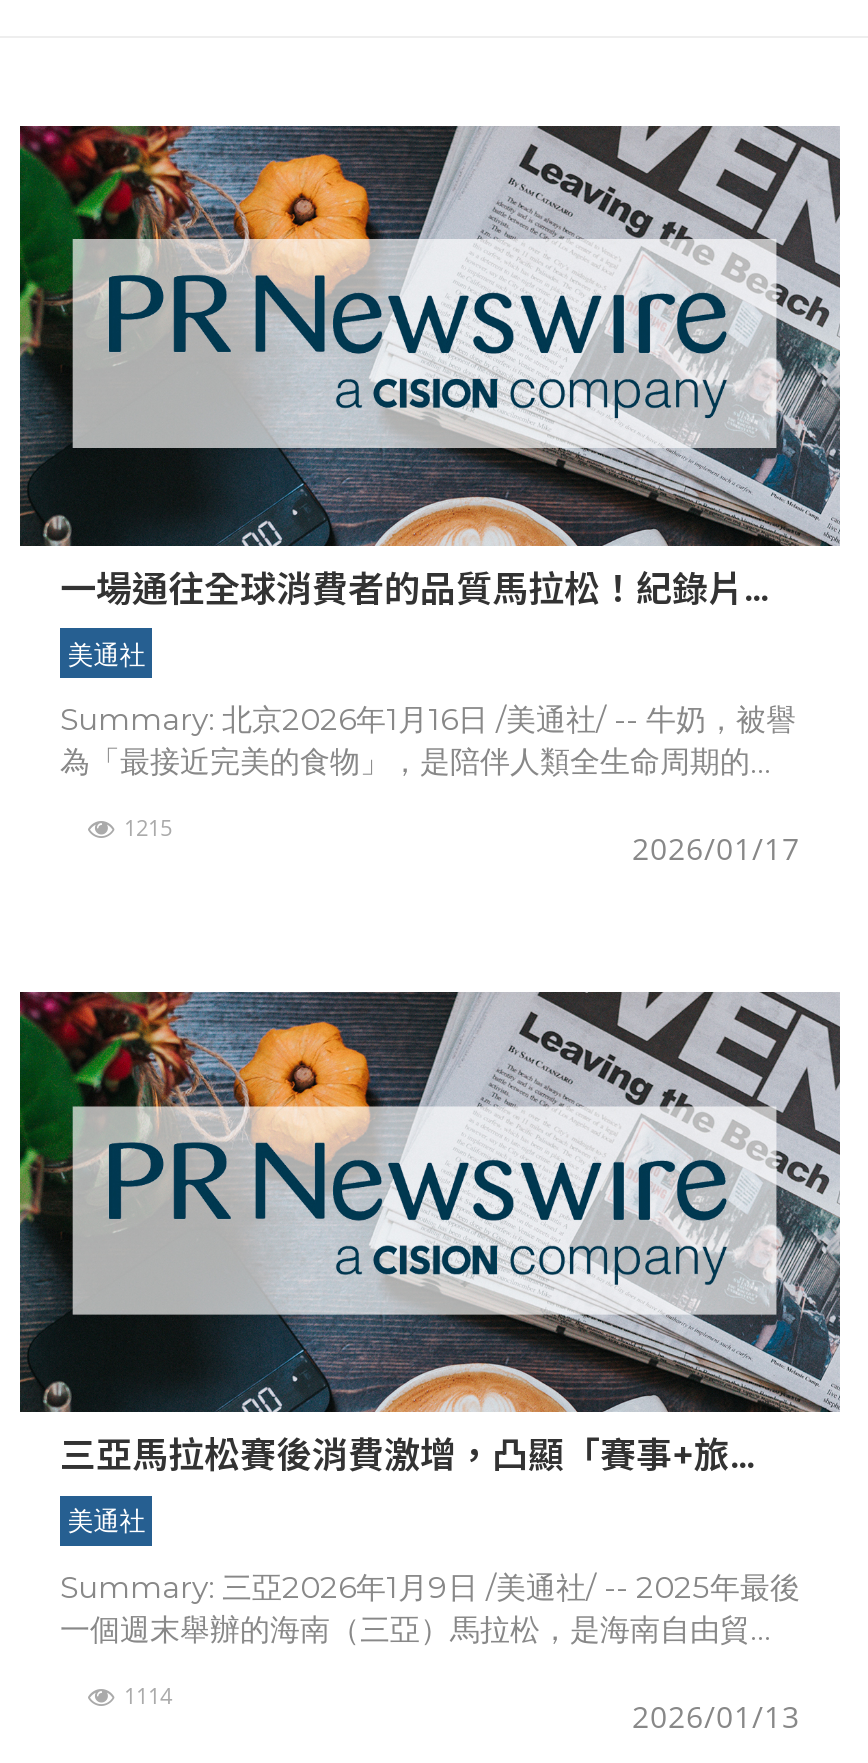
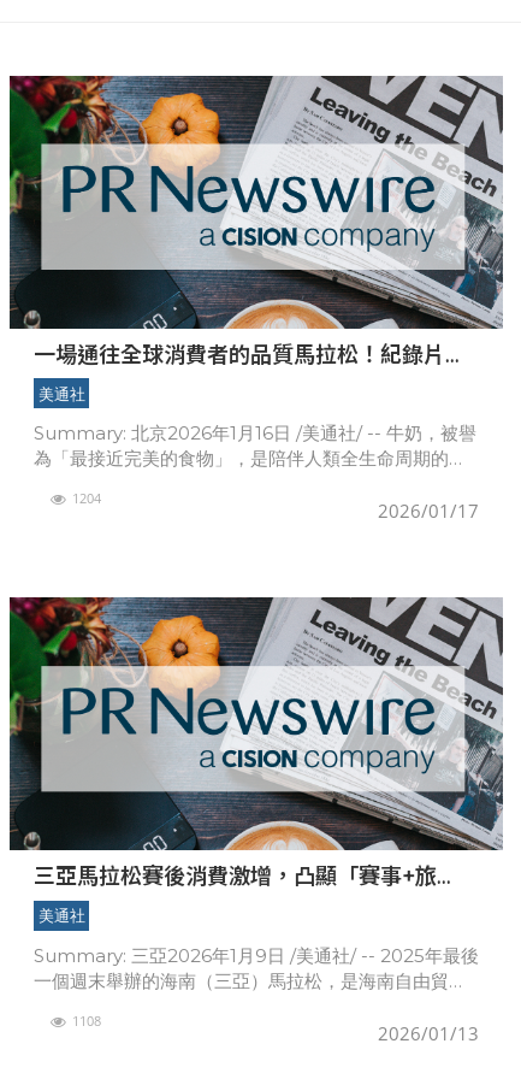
[124,813,172,843] 1215 -> [72,490,101,508] 1204
[124,1680,172,1710] 1114 -> [72,1011,101,1030] 1108

